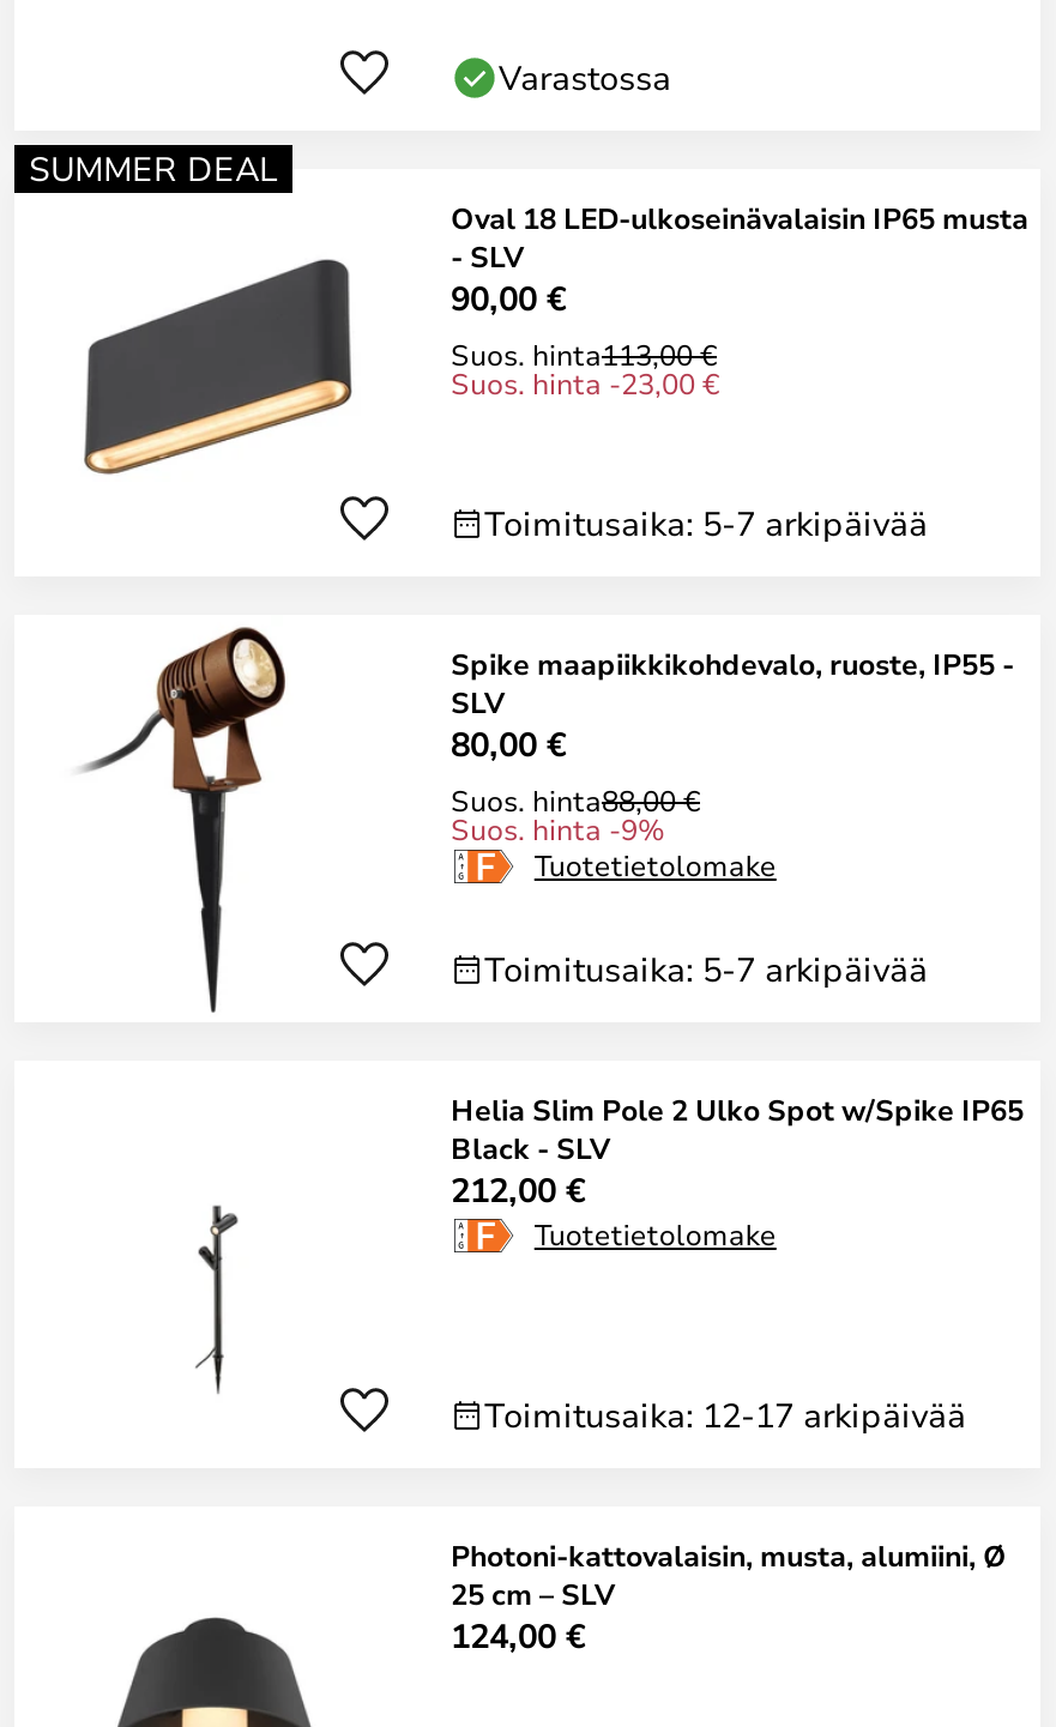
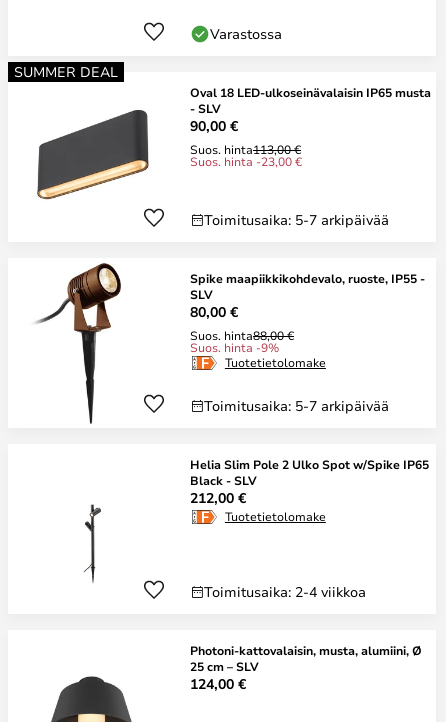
[484,1391,966,1437] Toimitusaika: 12-17 arkipäivää -> [204,582,366,601] Toimitusaika: 2-4 viikkoa

